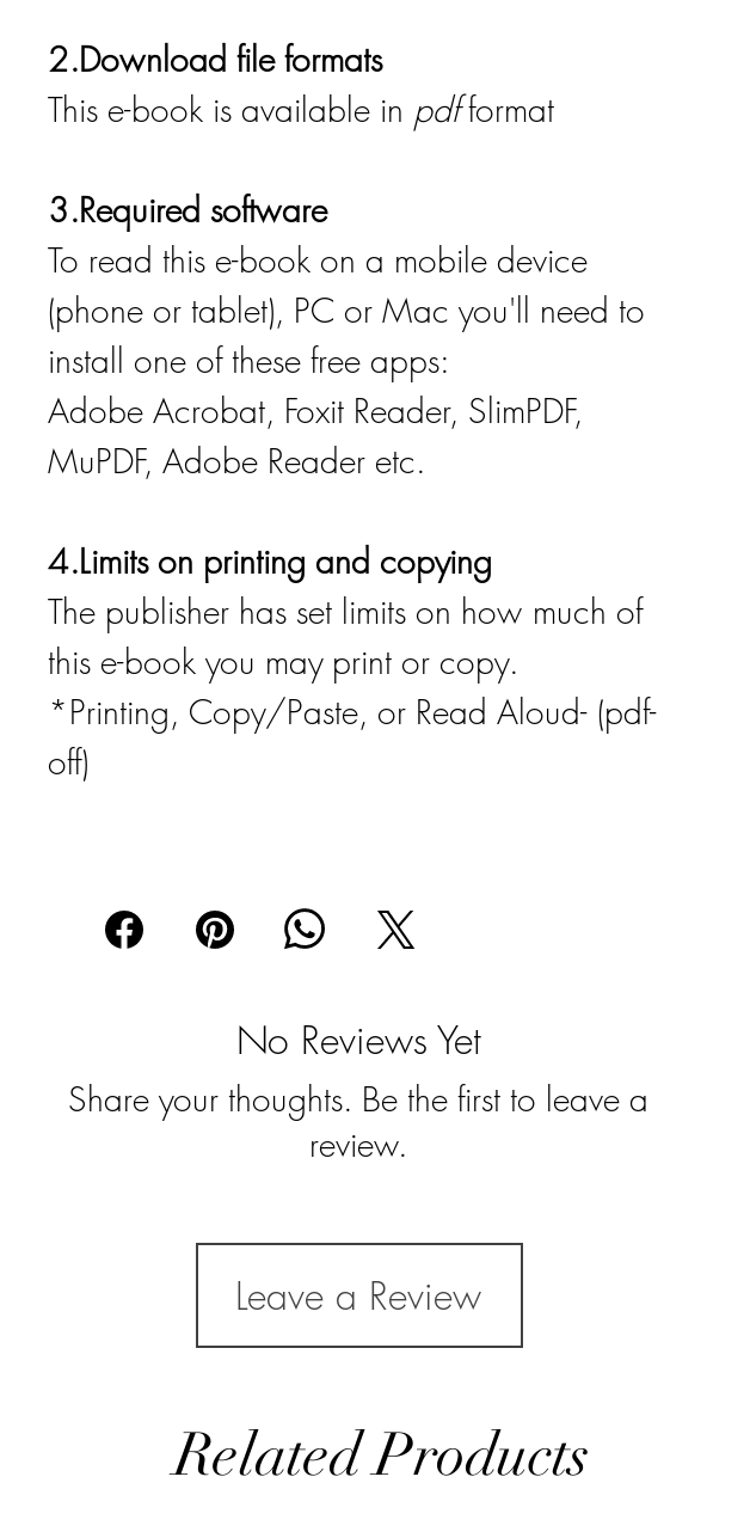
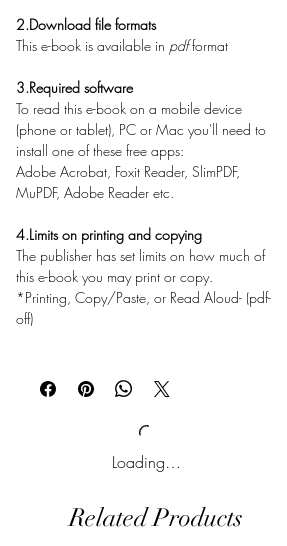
[68,1012,648,1320] No Reviews Yet | Share your thoughts. Be the first to leave a | review. | Leave a Review -> [111,450,180,472] Loading…

